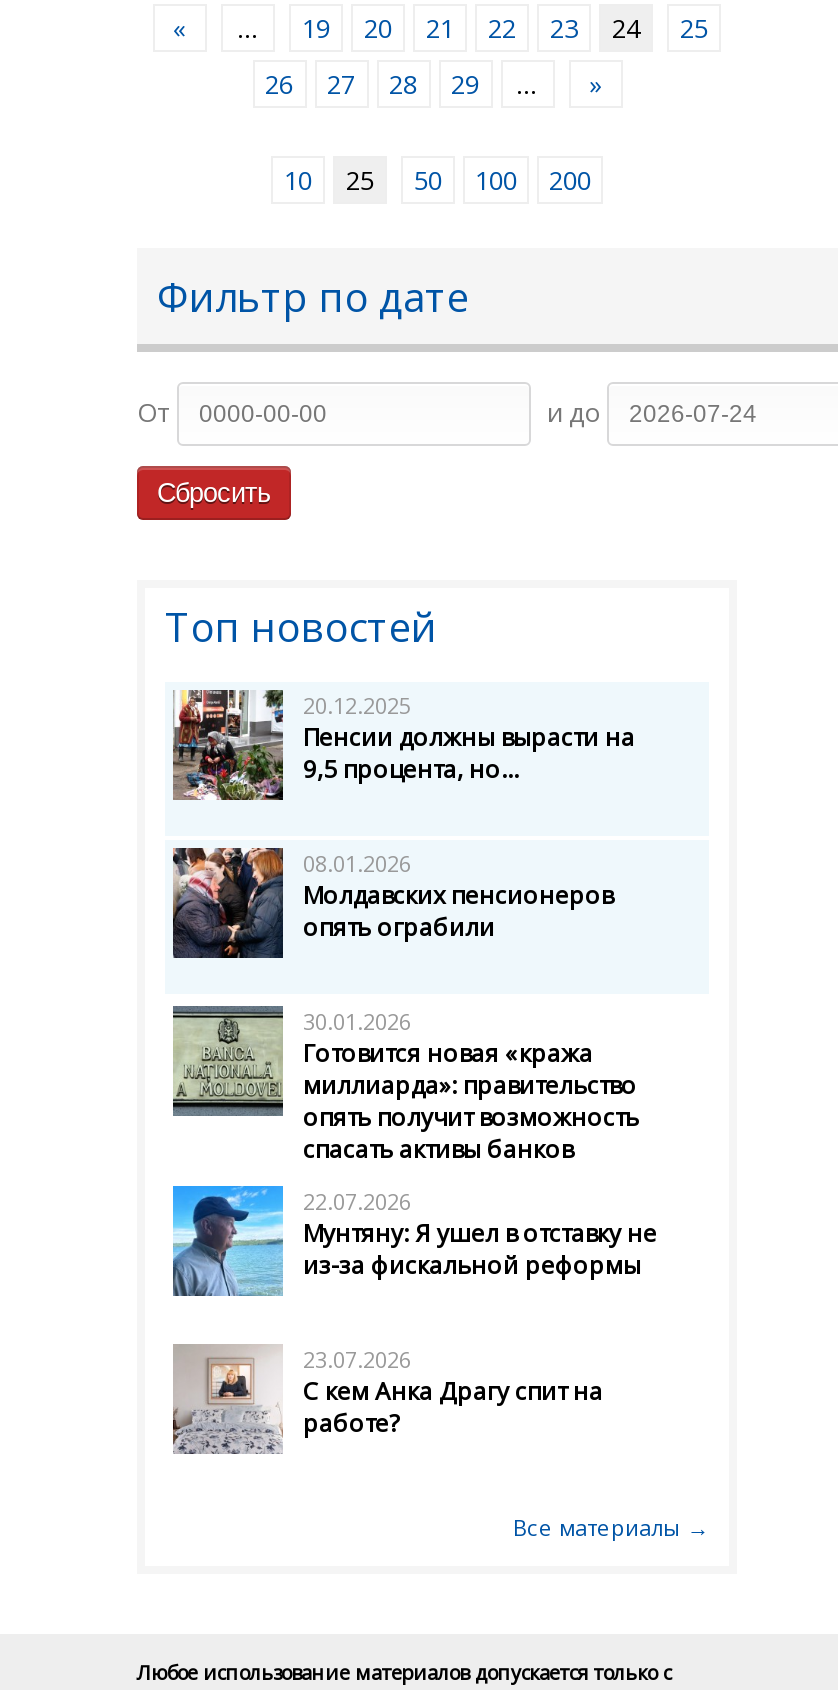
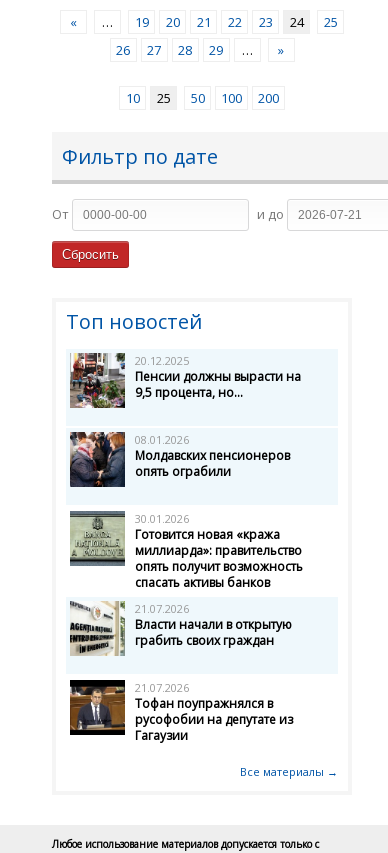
[171,1184,657,1298] [image] | 22.07.2026 | Мунтяну: Я ушел в отставку не | из-за фискальной реформы -> [69,600,292,656] [image] | 21.07.2026 | Власти начали в открытую | грабить своих граждан
[171,1344,603,1456] [image] | 23.07.2026 | С кем Анка Драгу спит на | работе? -> [69,679,293,744] [image] | 21.07.2026 | Тофан поупражнялся в | русофобии на депутате из | Гагаузии

